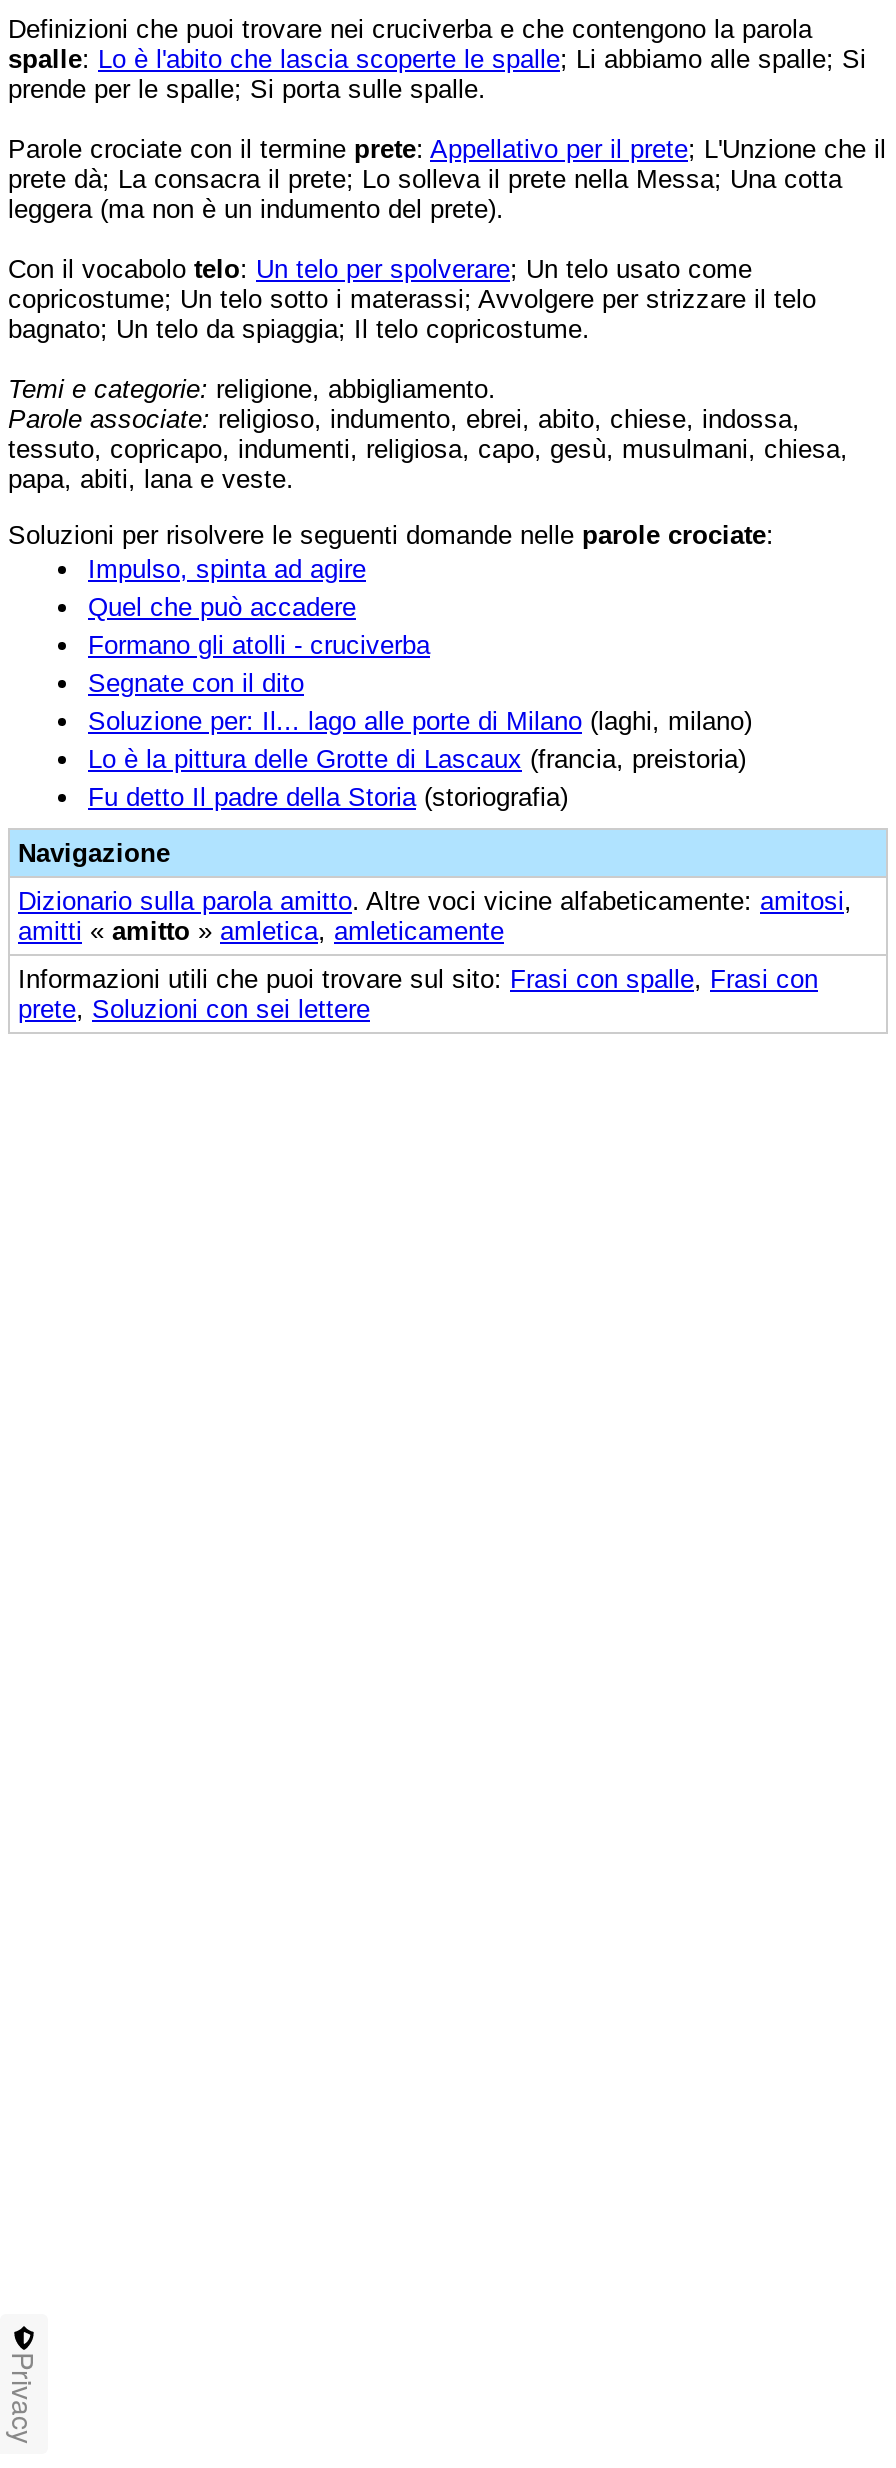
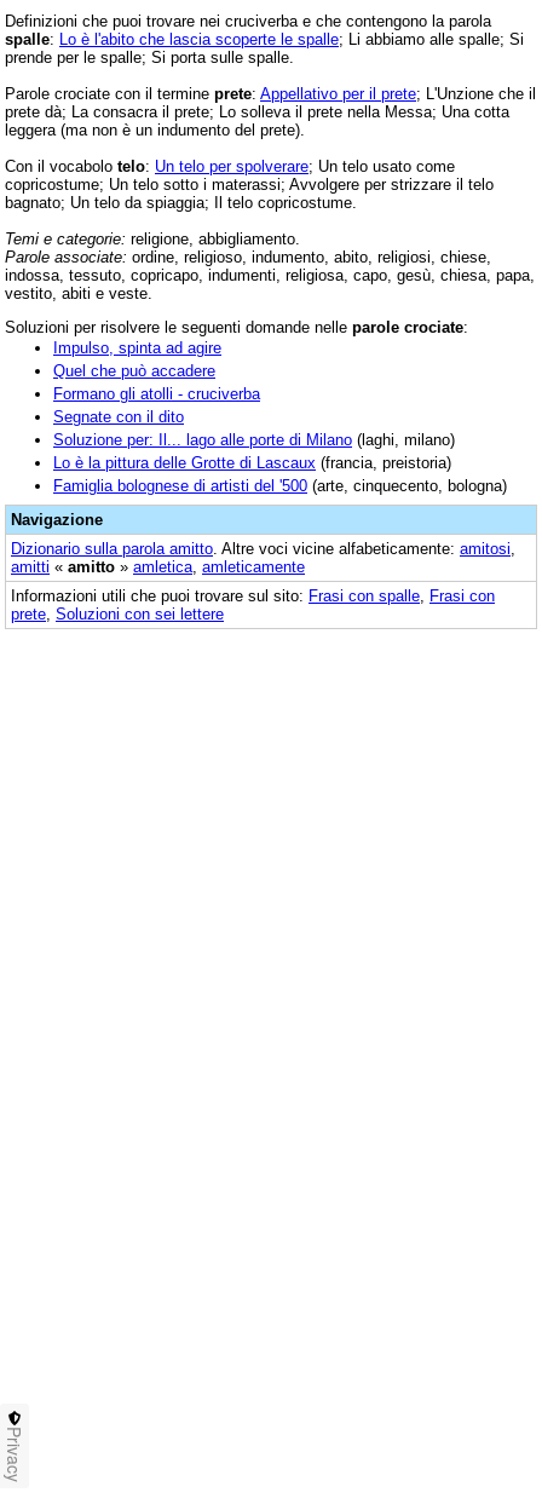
[8,403,848,493] Parole associate: religioso, indumento, ebrei, abito, chiese, indossa, | tessuto, copricapo, indumenti, religiosa, capo, gesù, musulmani, chiesa, | papa, abiti, lana e veste. -> [5,247,535,302] Parole associate: ordine, religioso, indumento, abito, religiosi, chiese, | indossa, tessuto, copricapo, indumenti, religiosa, capo, gesù, chiesa, papa, | vestito, abiti e veste.
[88,781,568,811] Fu detto Il padre della Storia (storiografia) -> [53,476,507,494] Famiglia bolognese di artisti del '500 (arte, cinquecento, bologna)

